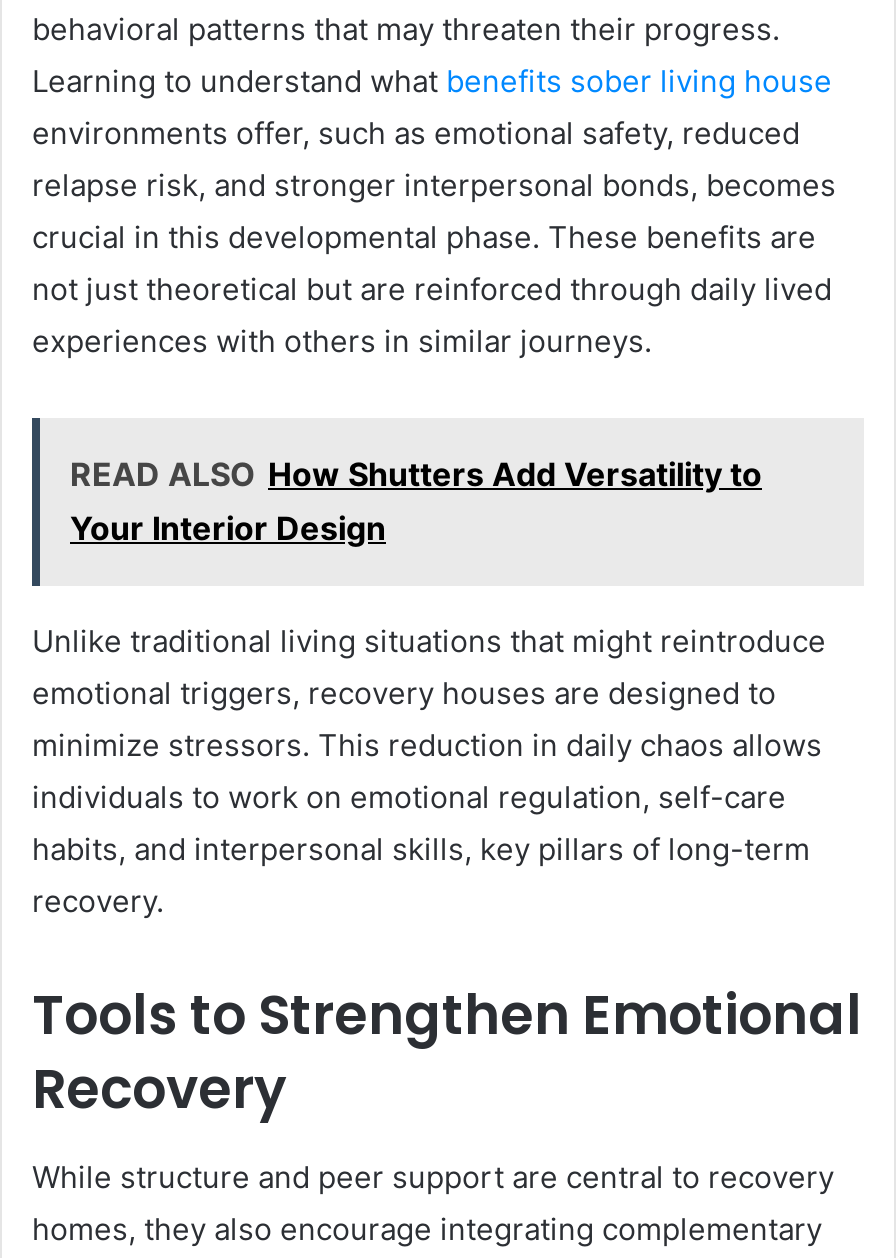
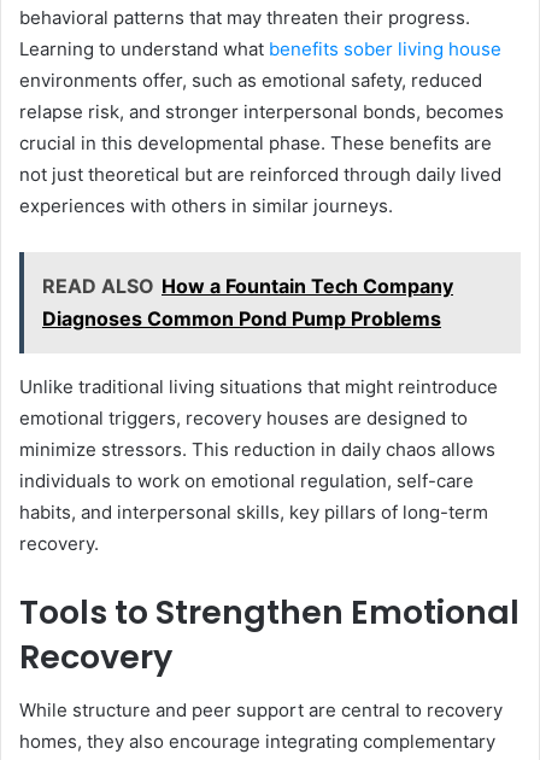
[70,453,762,547] READ ALSO How Shutters Add Versatility to | Your Interior Design -> [42,273,453,330] READ ALSO How a Fountain Tech Company | Diagnoses Common Pond Pump Problems

